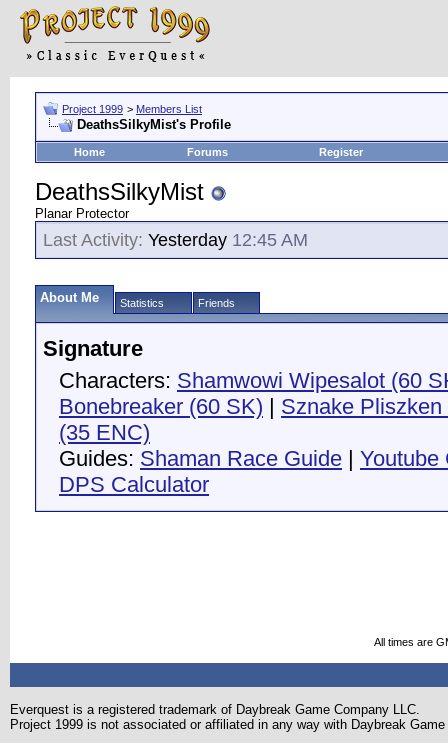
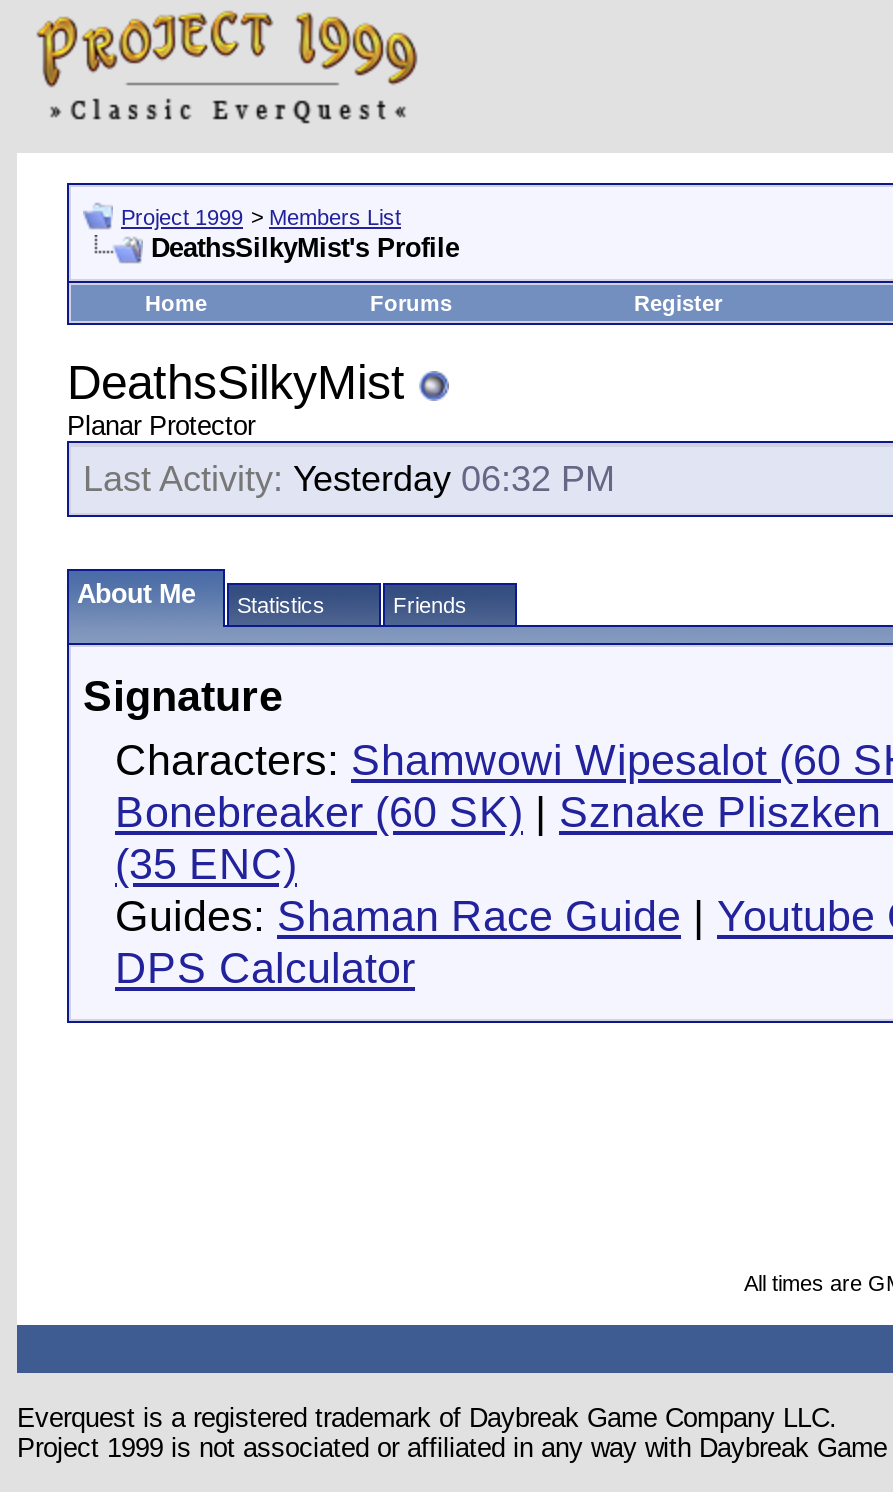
[43,230,308,250] Last Activity: Yesterday 12:45 AM -> [83,459,615,499] Last Activity: Yesterday 06:32 PM

